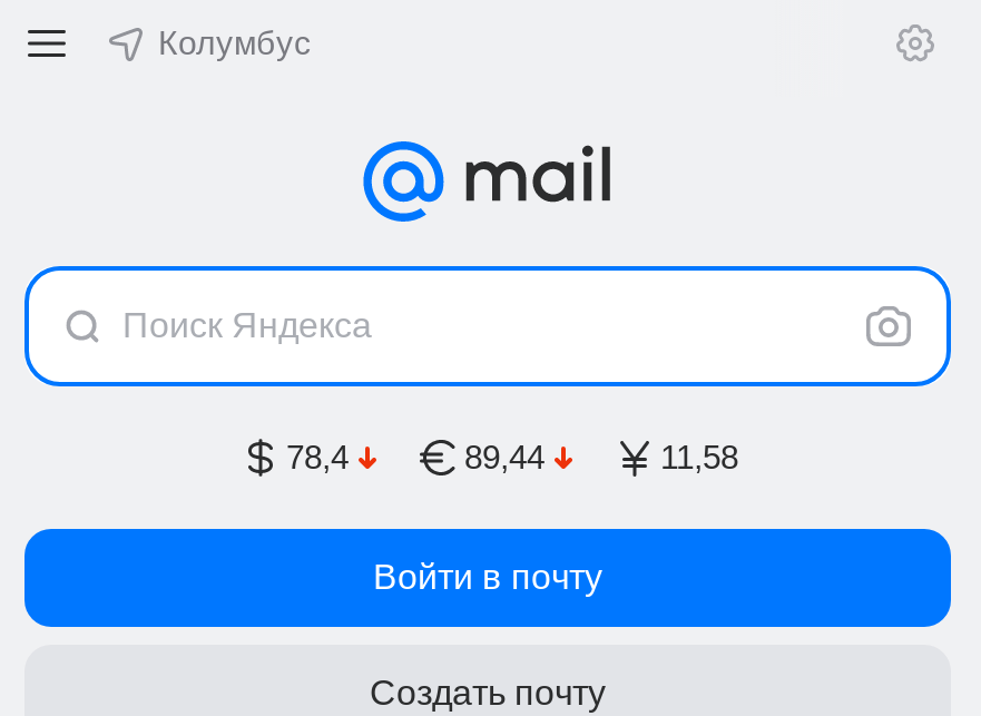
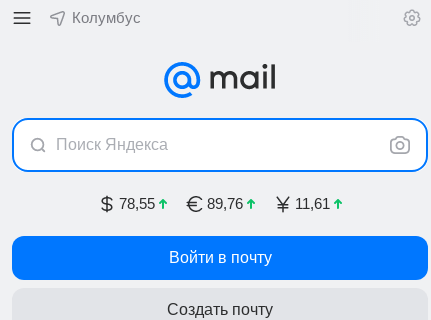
[286,438,349,475] 78,4 -> [118,195,154,212] 78,55
[464,438,545,475] 89,44 -> [206,195,242,212] 89,76
[660,438,738,475] 11,58 -> [294,195,329,212] 11,61

